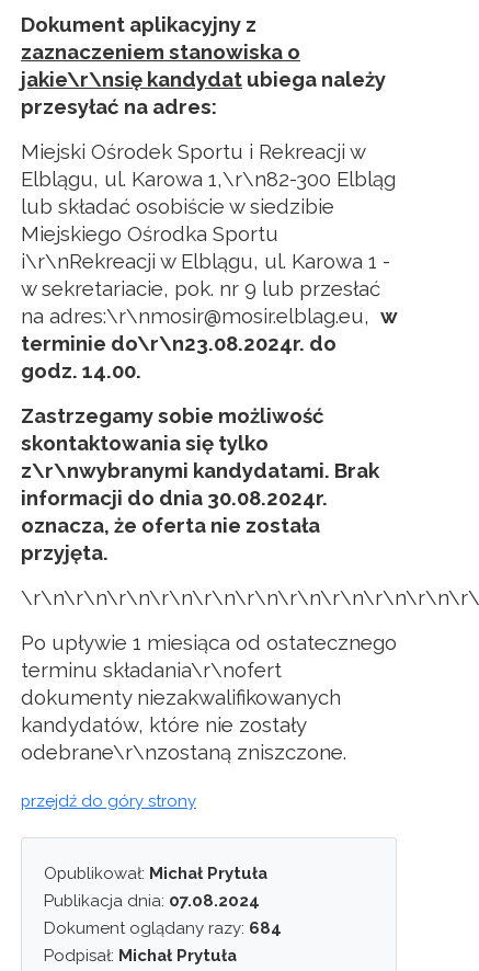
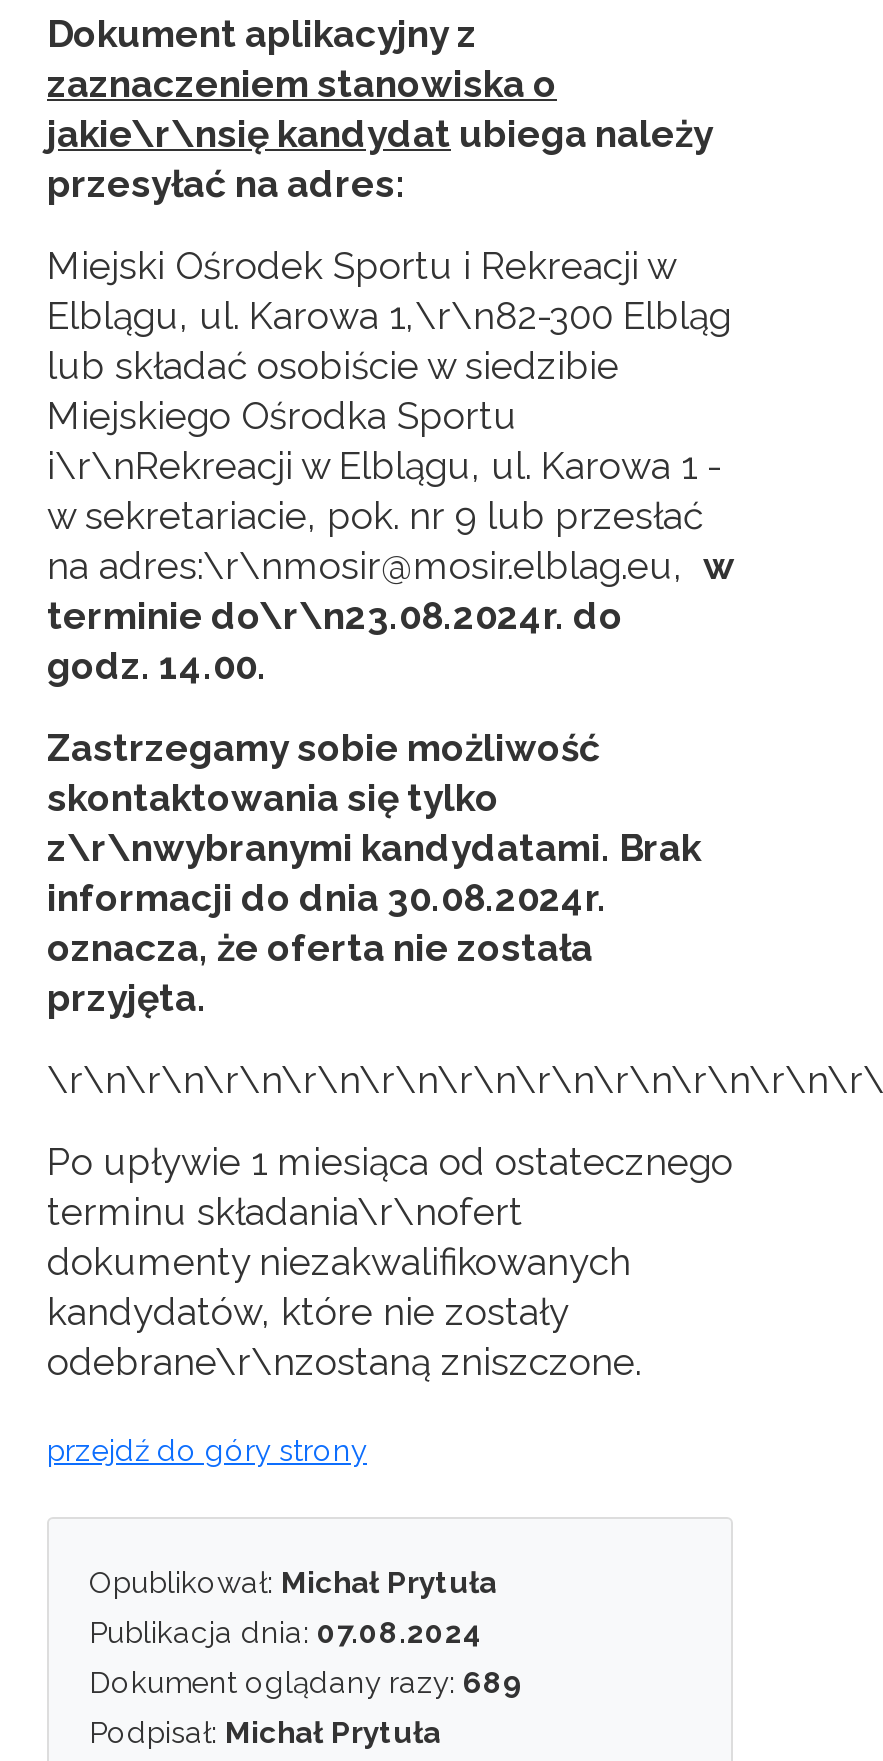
[44,918,282,938] Dokument oglądany razy: 684 -> [89,1664,523,1700] Dokument oglądany razy: 689

